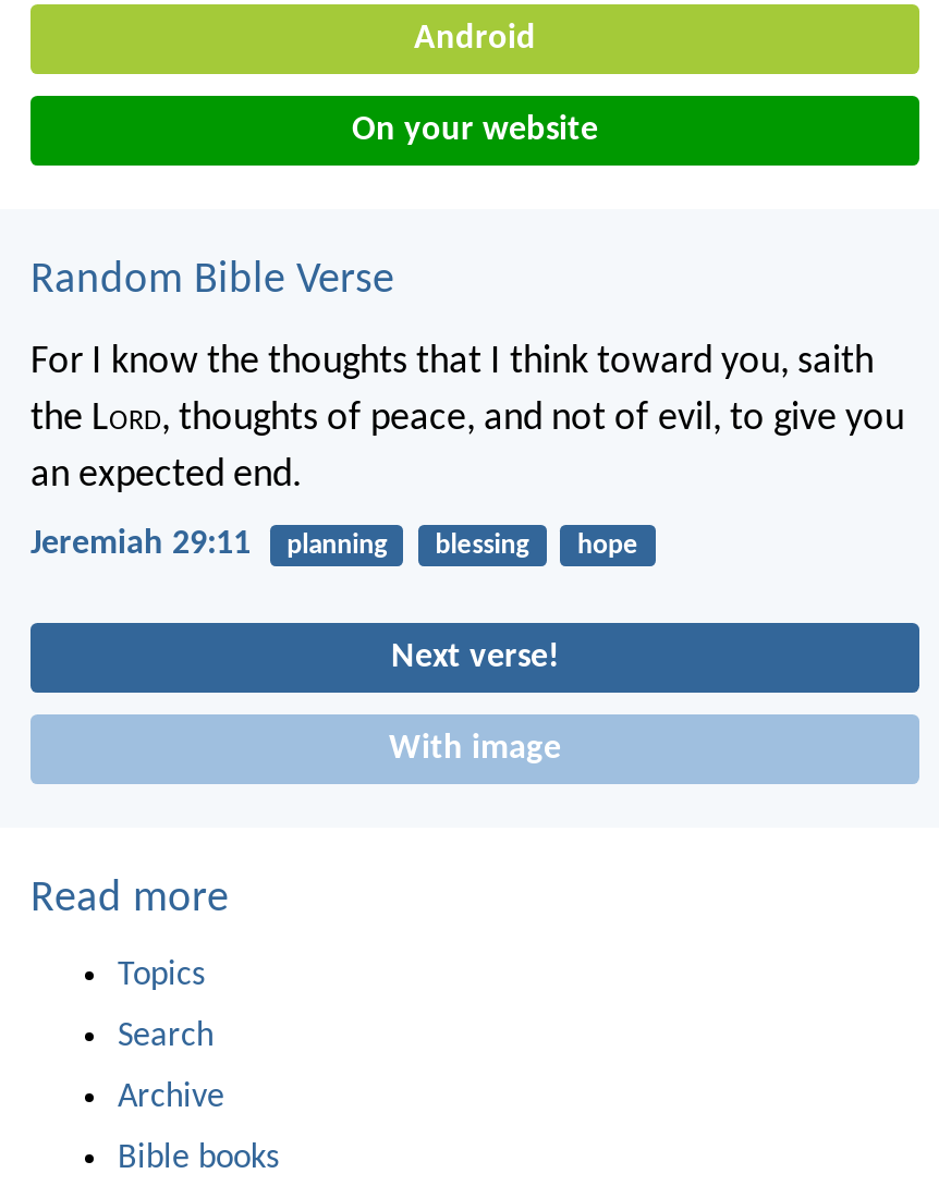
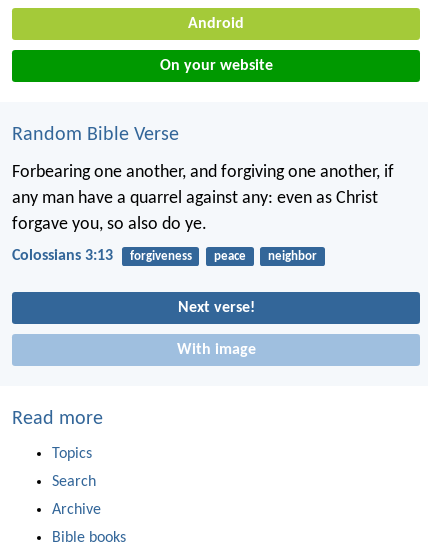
[31,342,904,496] For I know the thoughts that I think toward you, saith | the Lord, thoughts of peace, and not of evil, to give you | an expected end. -> [12,163,394,234] Forbearing one another, and forgiving one another, if | any man have a quarrel against any: even as Christ | forgave you, so also do ye.
[31,527,638,562] Jeremiah 29:11 | planning | blessing | hope -> [12,248,317,264] Colossians 3:13 | forgiveness | peace | neighbor

